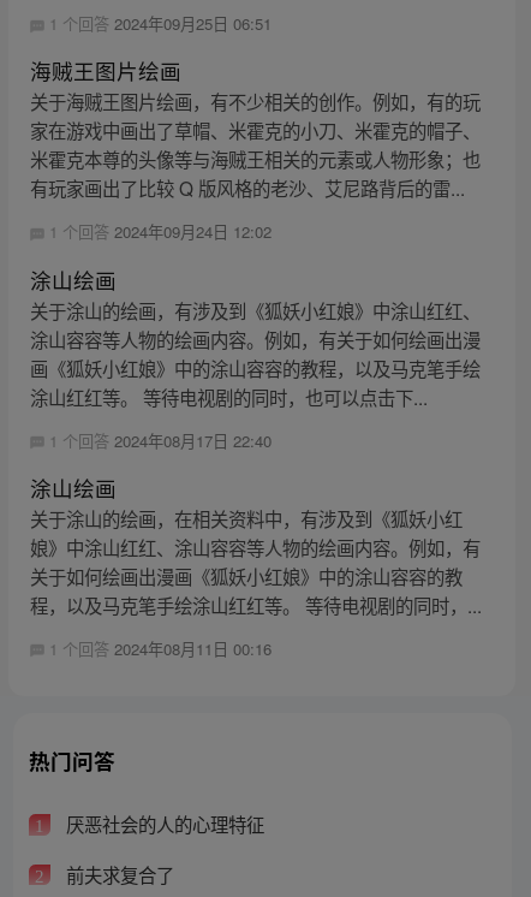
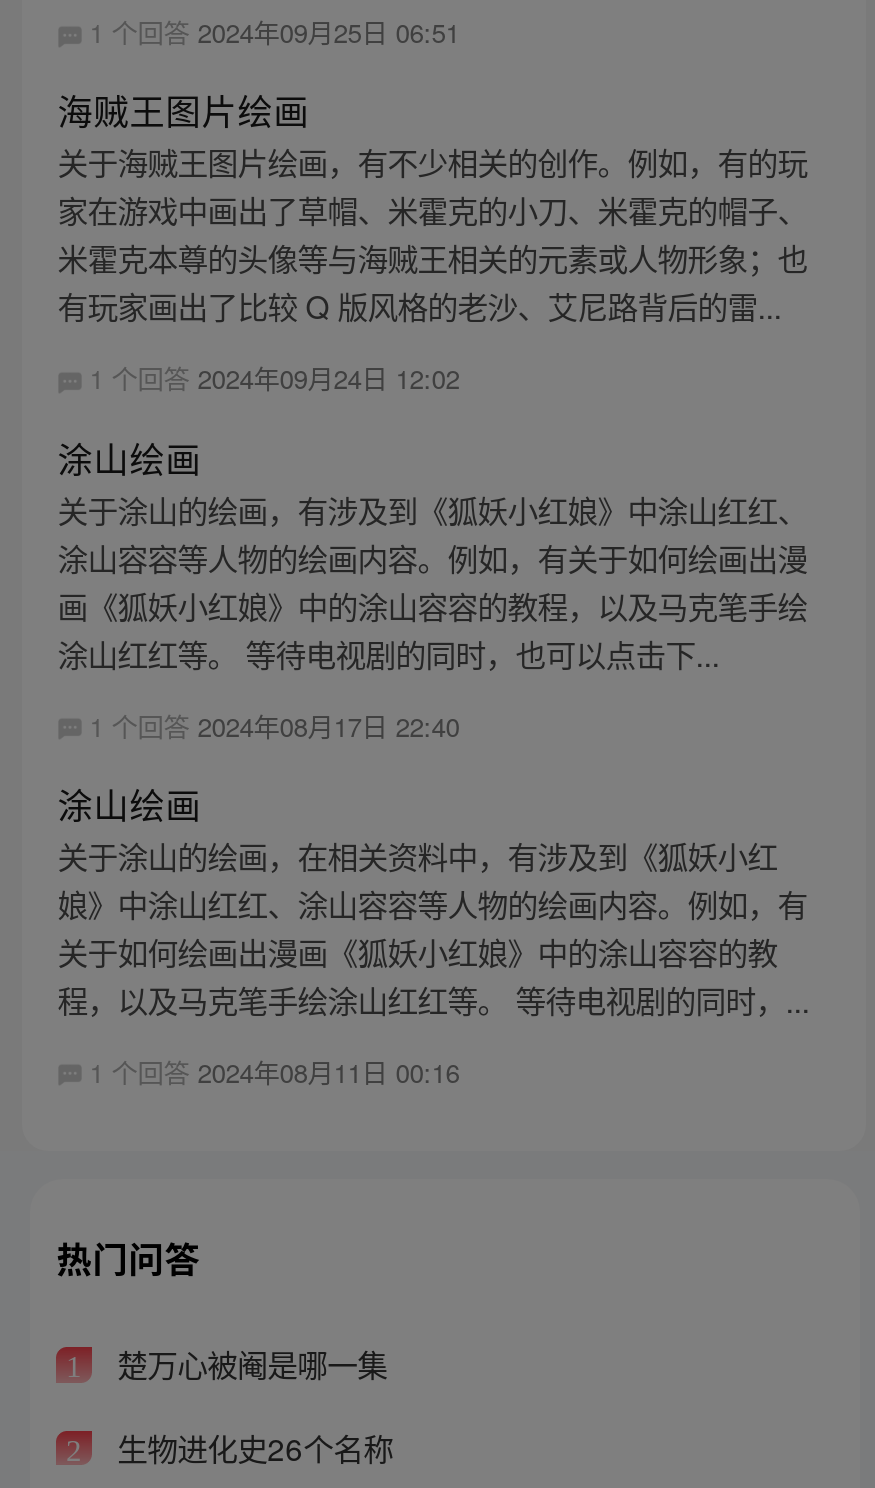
[61,811,264,837] 厌恶社会的人的心理特征 -> [109,1342,387,1386] 楚万心被阉是哪一集
[61,861,174,887] 前夫求复合了 -> [109,1425,393,1469] 生物进化史26个名称

